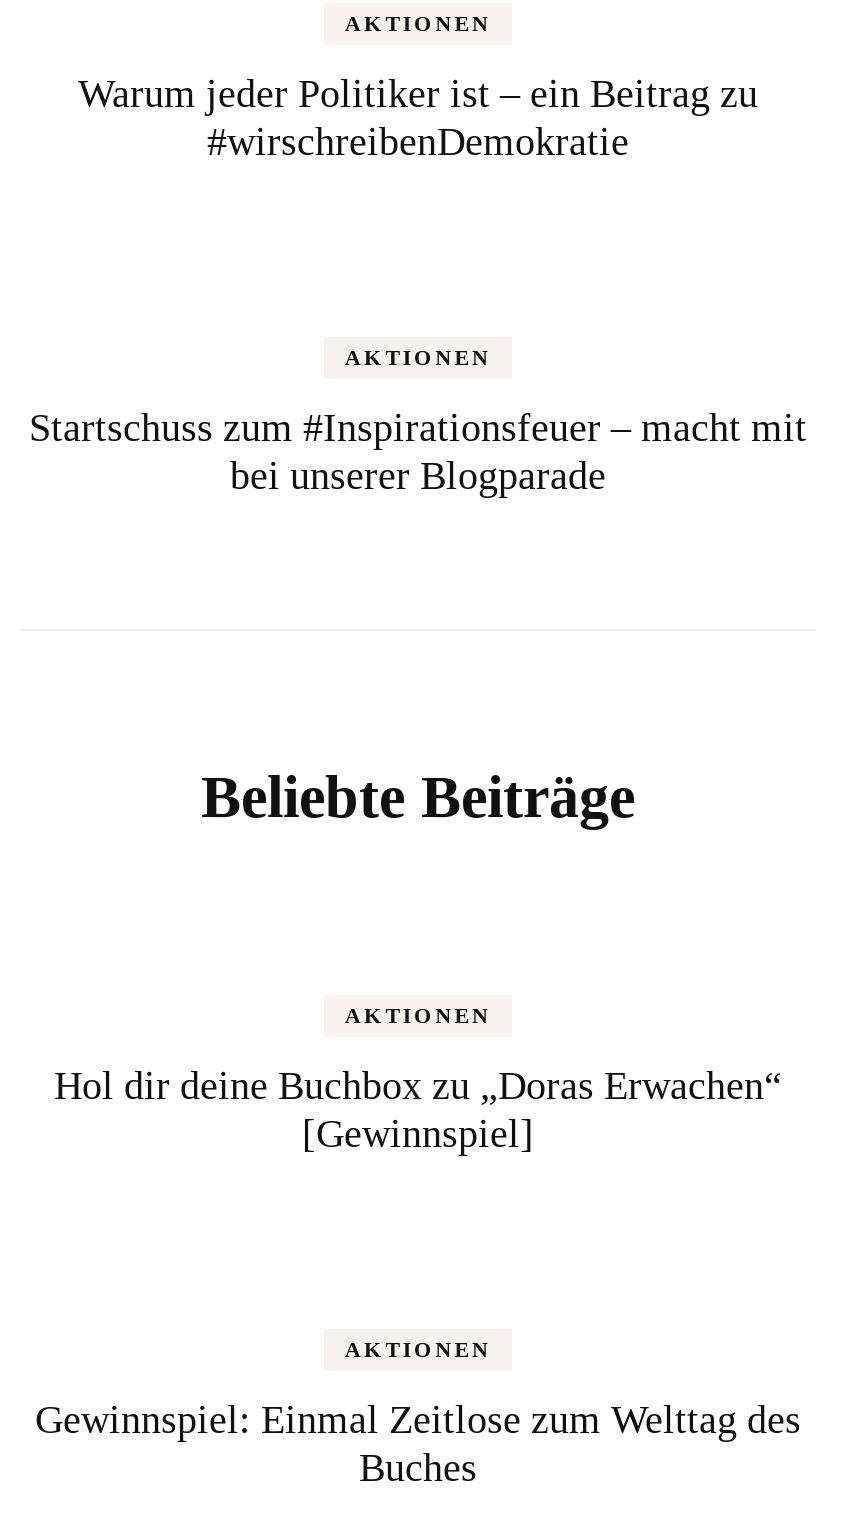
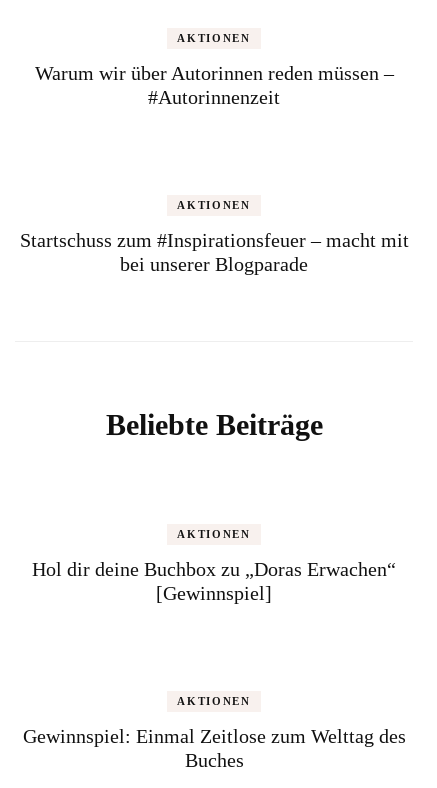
[78,71,758,163] Warum jeder Politiker ist – ein Beitrag zu | #wirschreibenDemokratie -> [34,62,393,108] Warum wir über Autorinnen reden müssen – | #Autorinnenzeit

